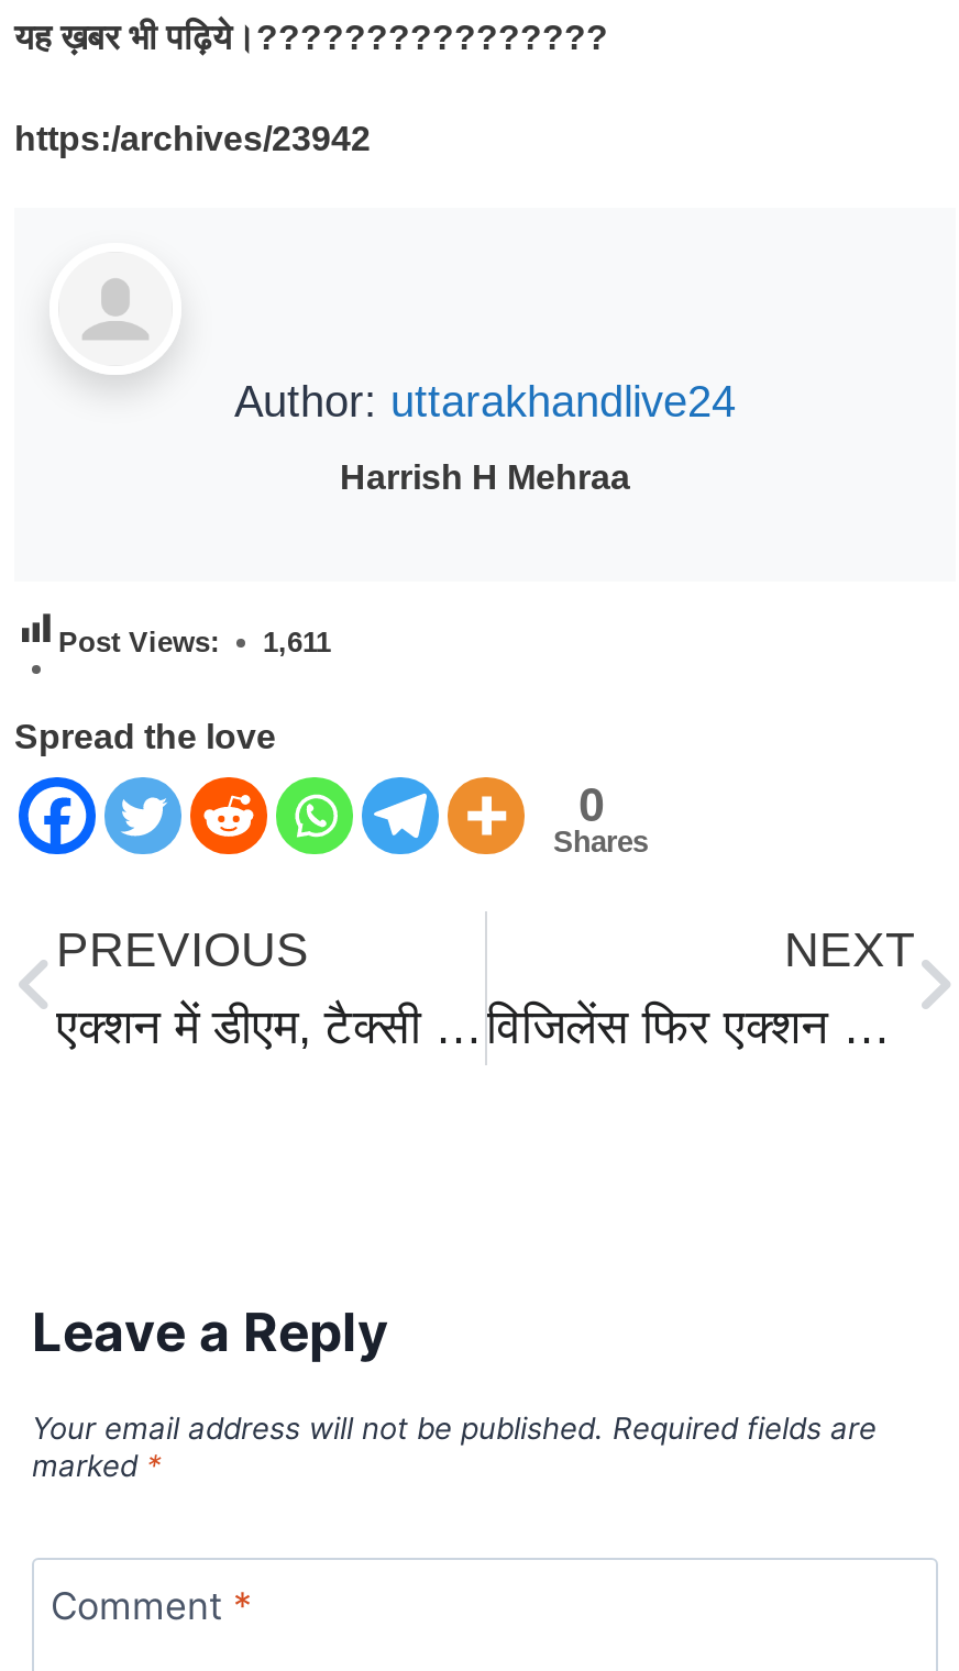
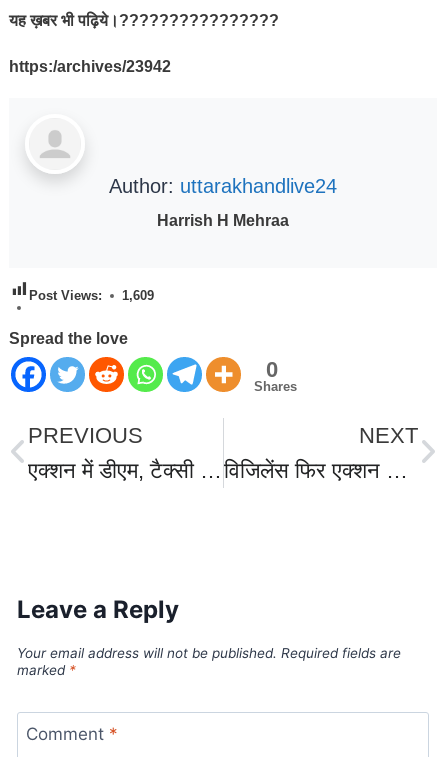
[58,626,331,659] Post Views: 1,611 -> [29,288,154,303] Post Views: 1,609

